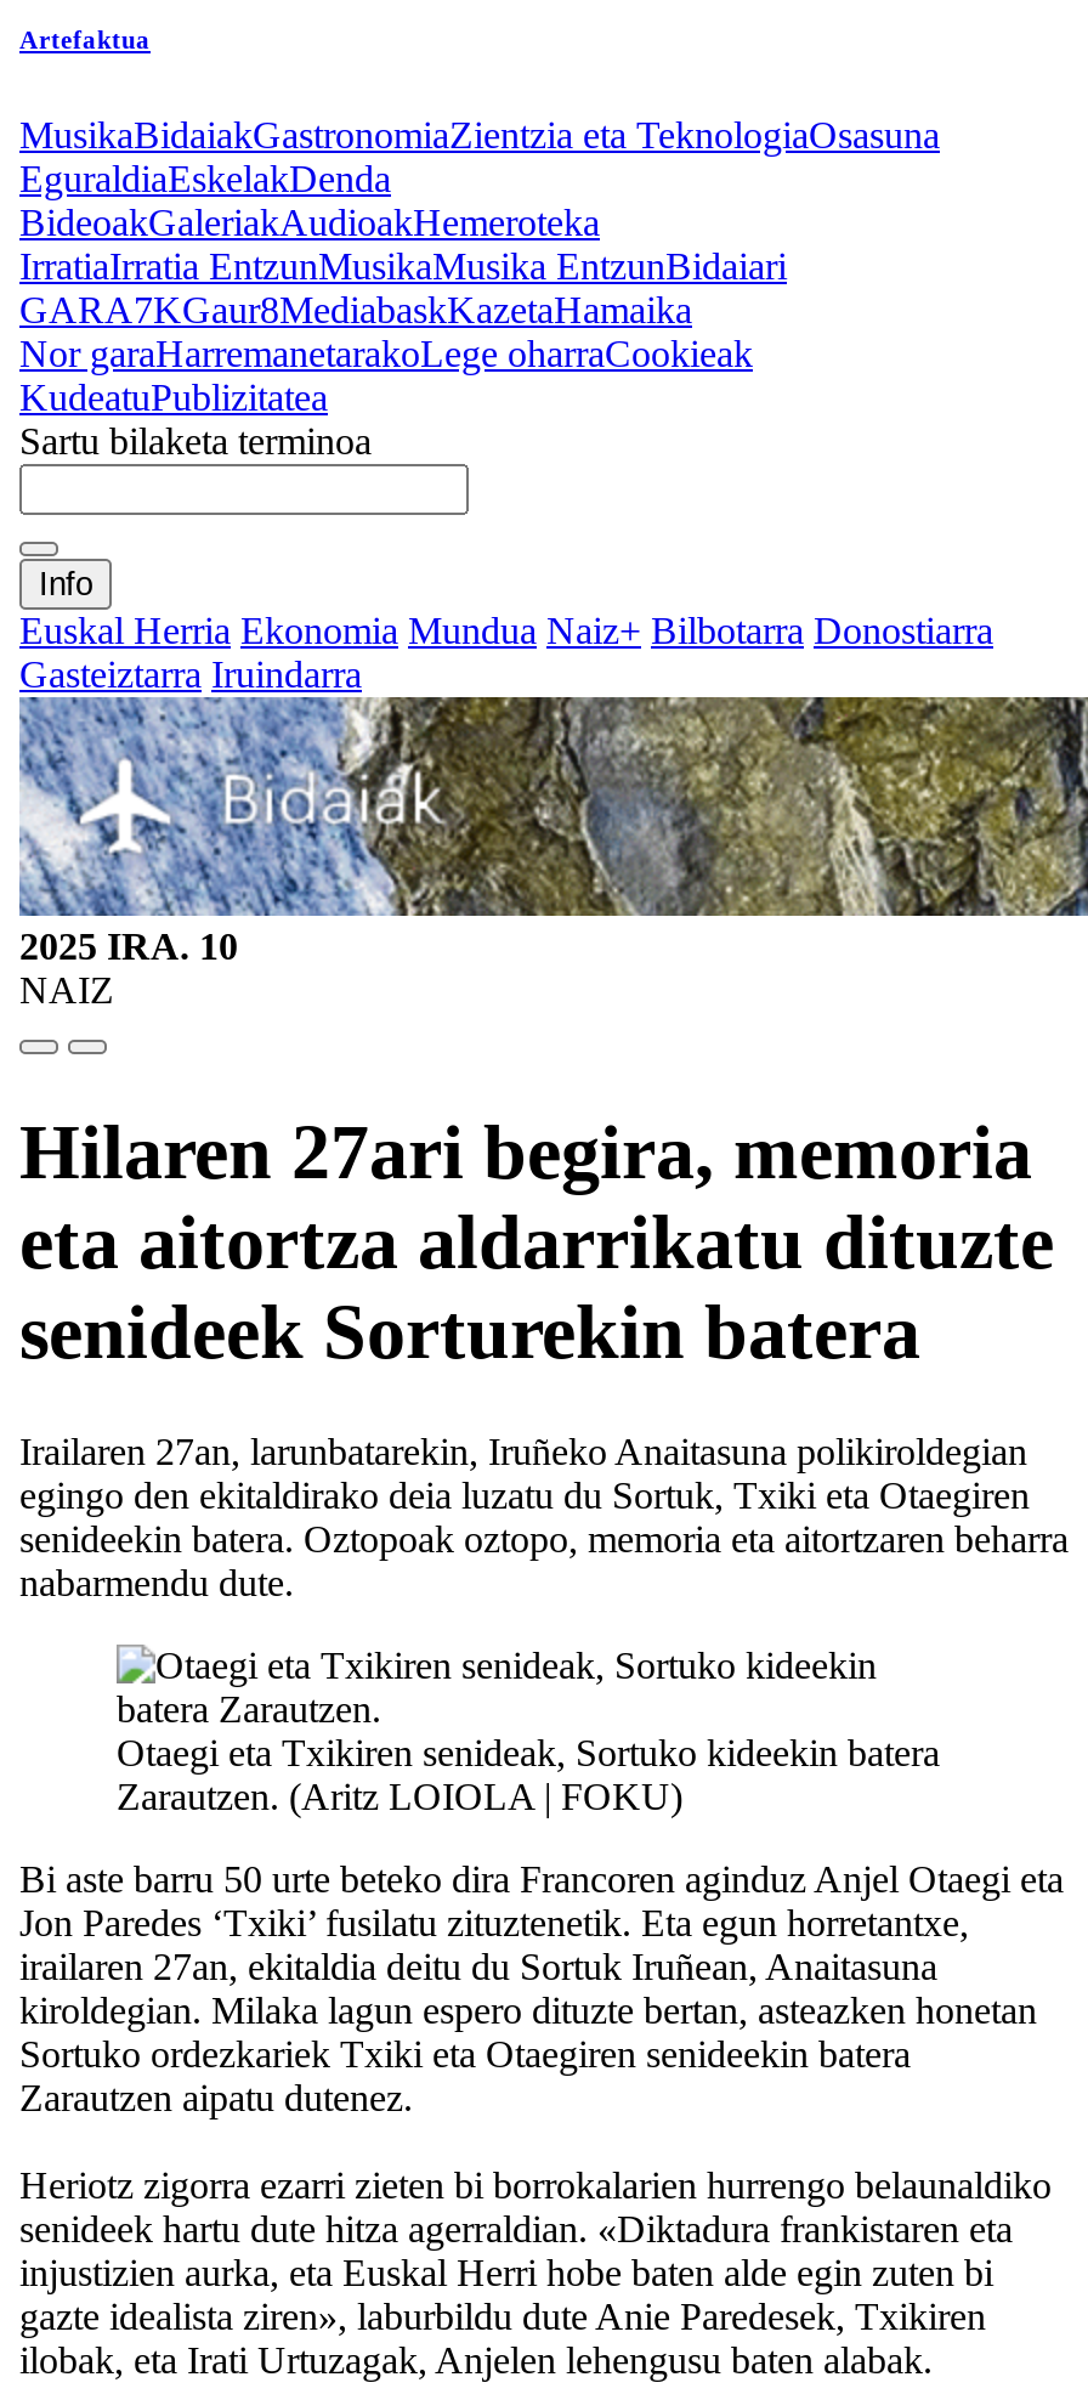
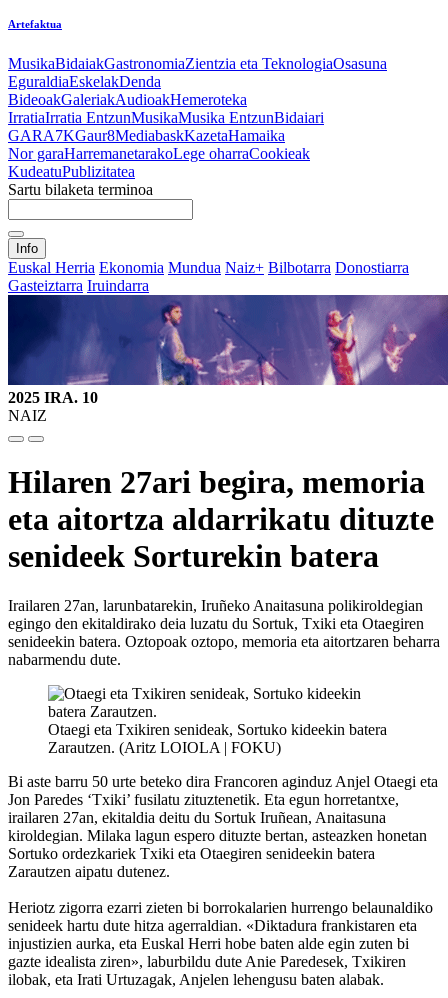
[17,695,1081,918] [image] -> [7,294,445,386] [image]

